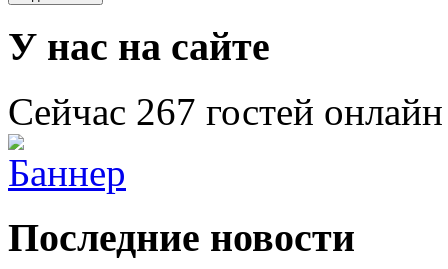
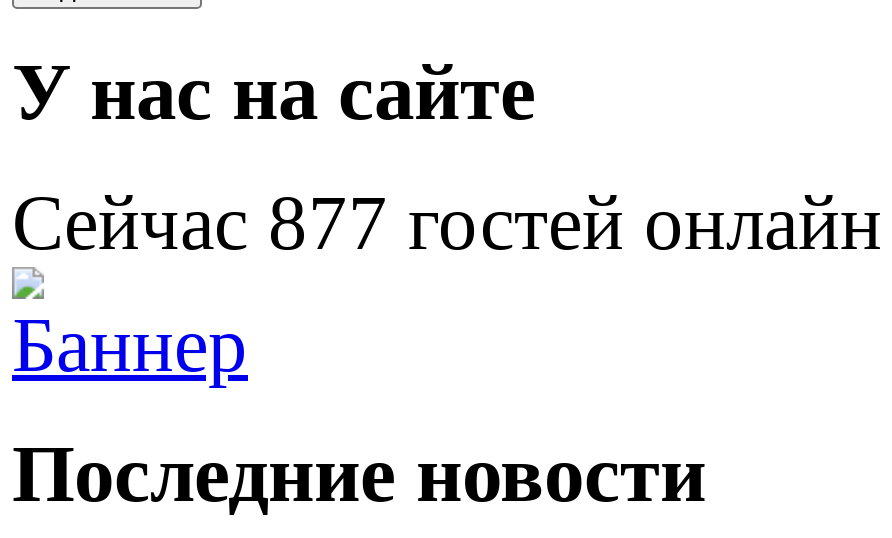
[8,90,443,133] Сейчас 267 гостей онлайн -> [12,179,882,265] Сейчас 877 гостей онлайн

